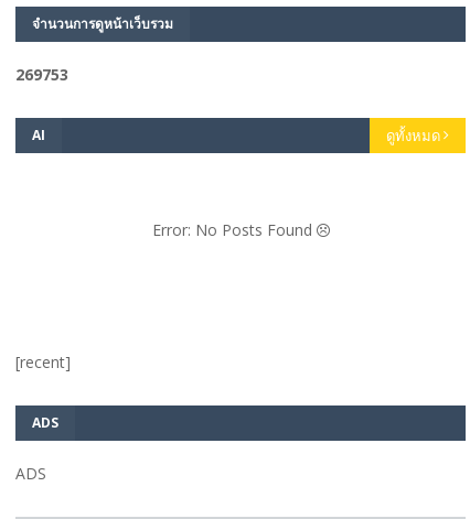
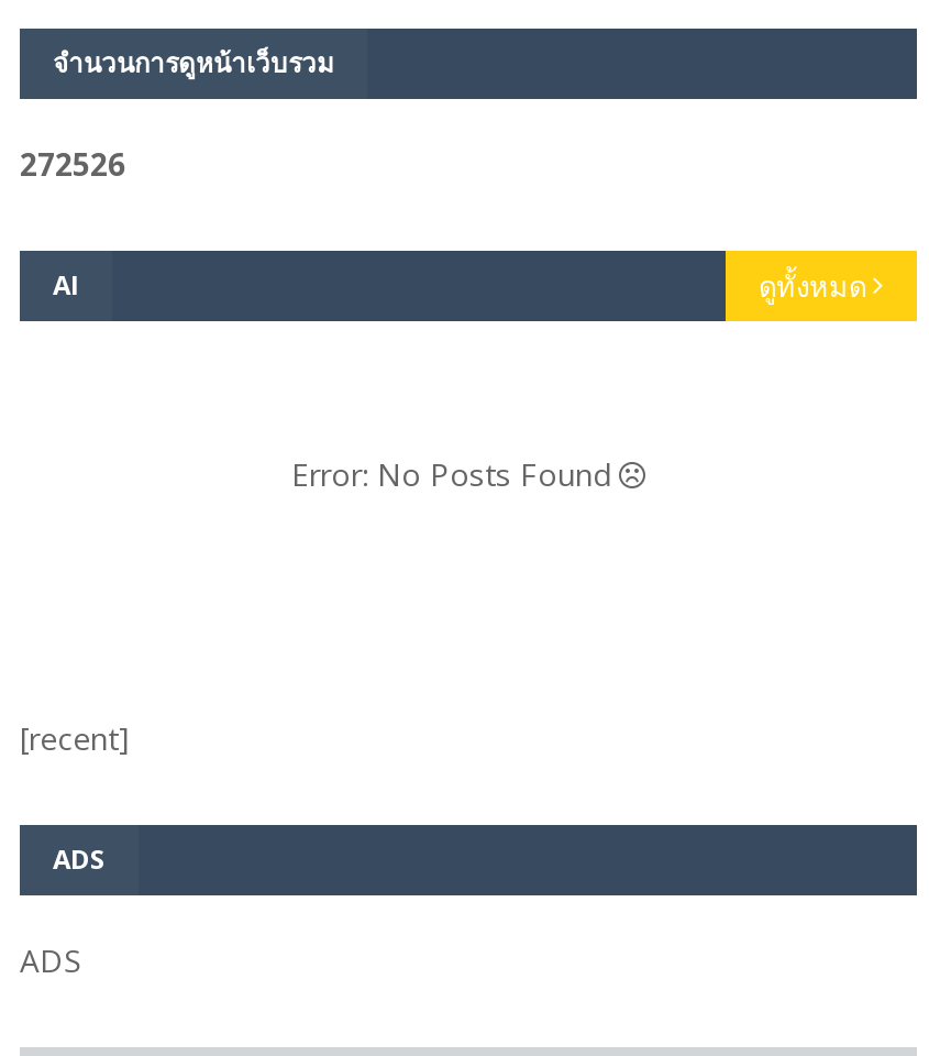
[15,64,68,85] 269753 -> [20,143,125,185] 272526

